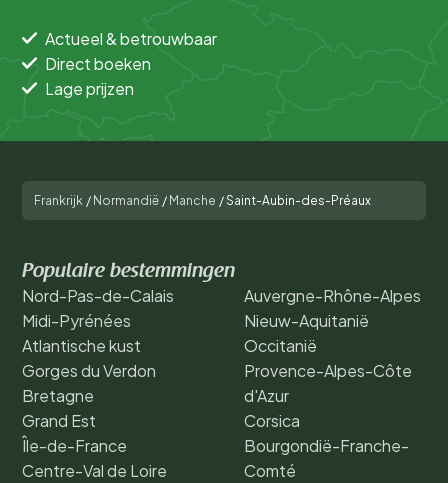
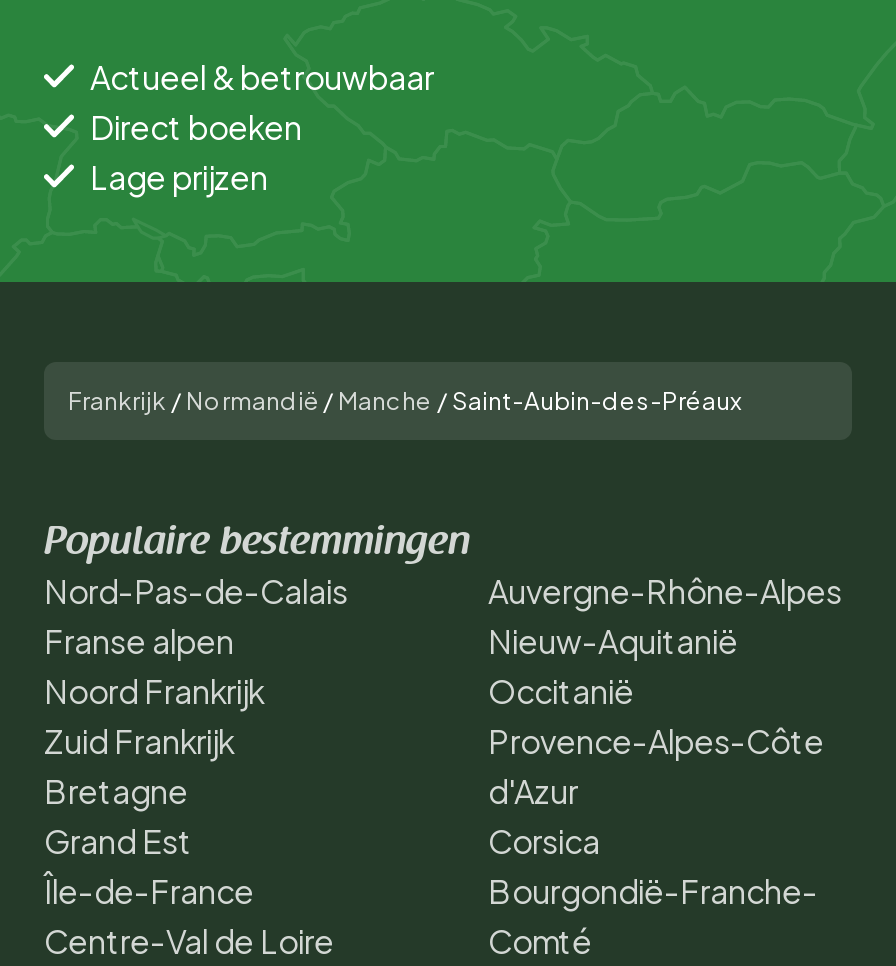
[22,310,156,381] Midi-Pyrénées | Atlantische kust | Gorges du Verdon -> [44,619,264,761] Franse alpen | Noord Frankrijk | Zuid Frankrijk

